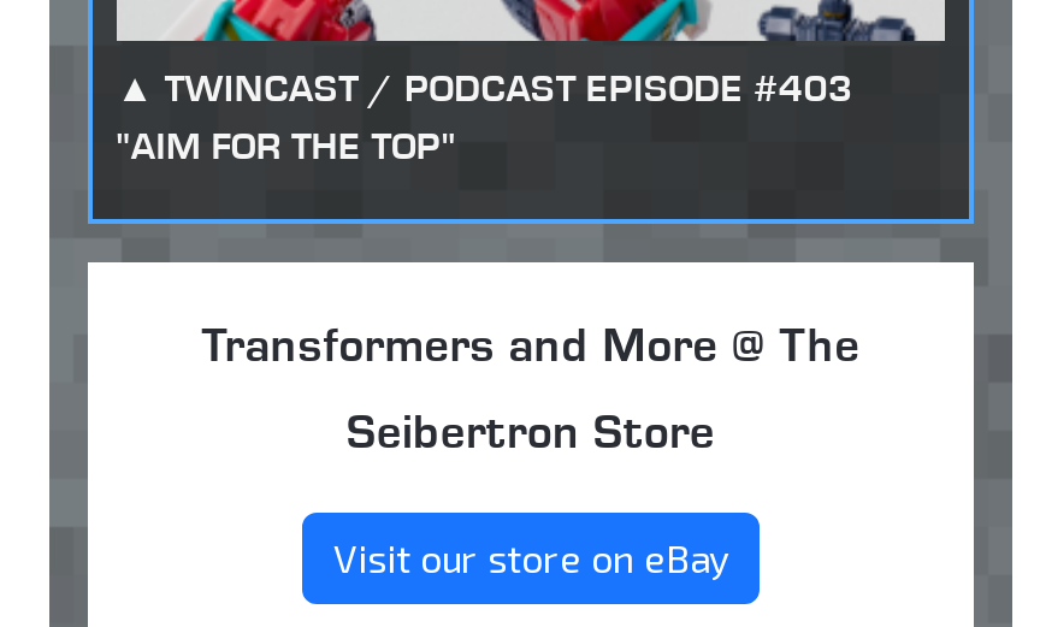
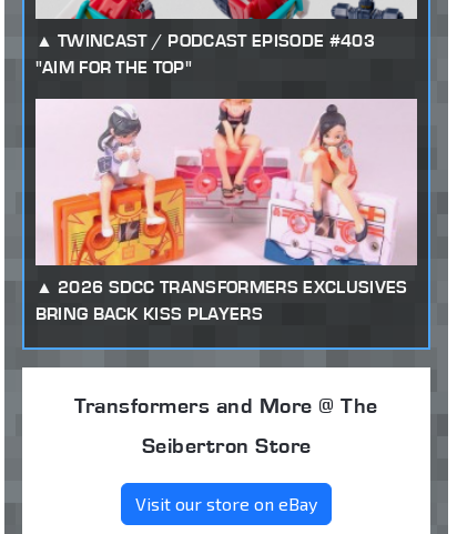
none -> [35,98,417,324] [image] | 2026 SDCC TRANSFORMERS EXCLUSIVES | BRING BACK KISS PLAYERS

